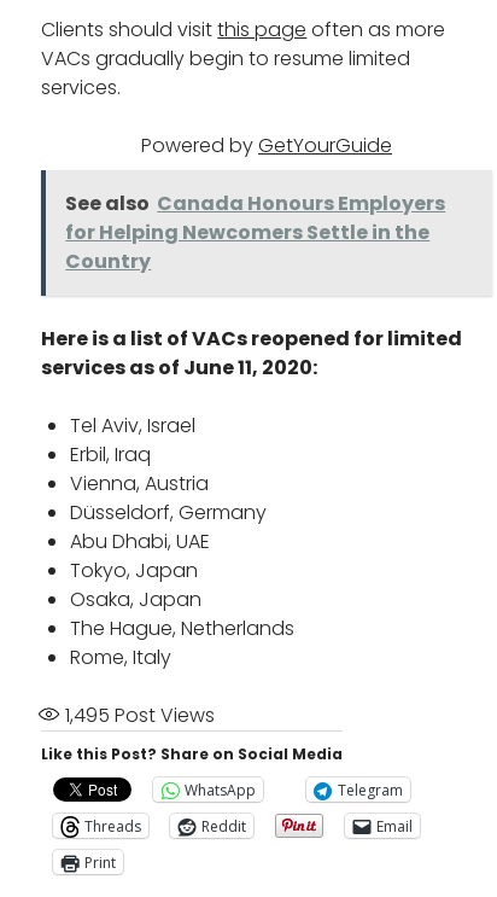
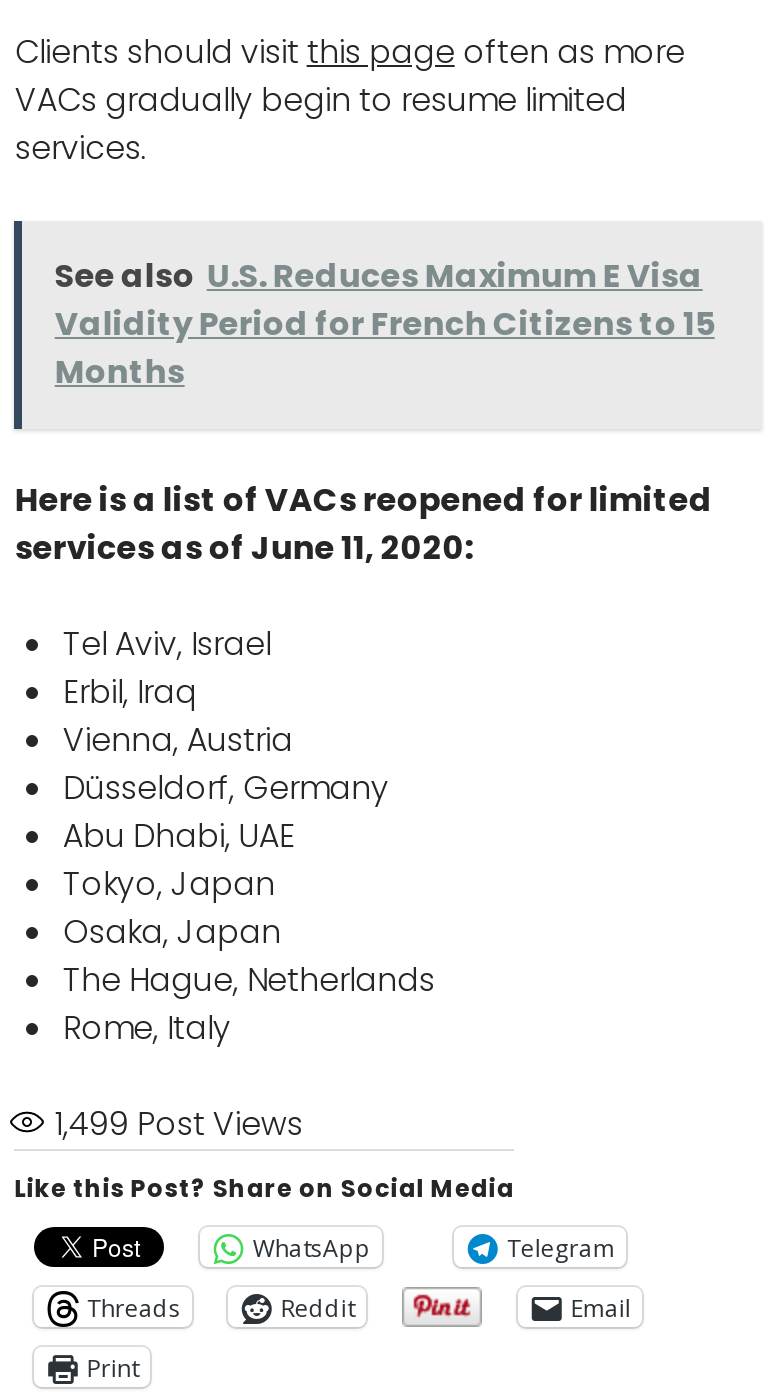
[66,132,445,275] Powered by GetYourGuide | See also Canada Honours Employers | for Helping Newcomers Settle in the | Country -> [55,253,715,395] See also U.S. Reduces Maximum E Visa | Validity Period for French Citizens to 15 | Months
[66,701,215,729] 1,495 Post Views -> [55,1101,303,1147] 1,499 Post Views

